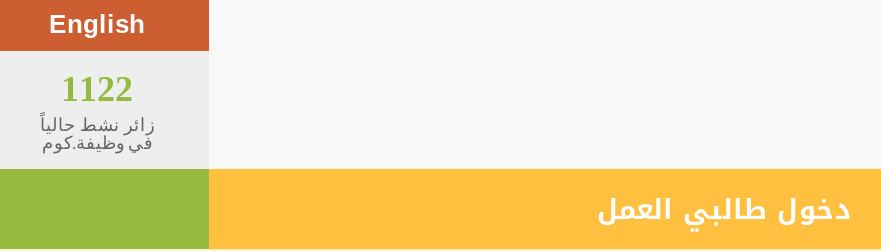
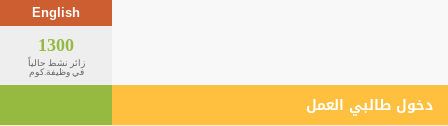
[61,69,133,109] 1122 -> [38,35,74,55] 1300

